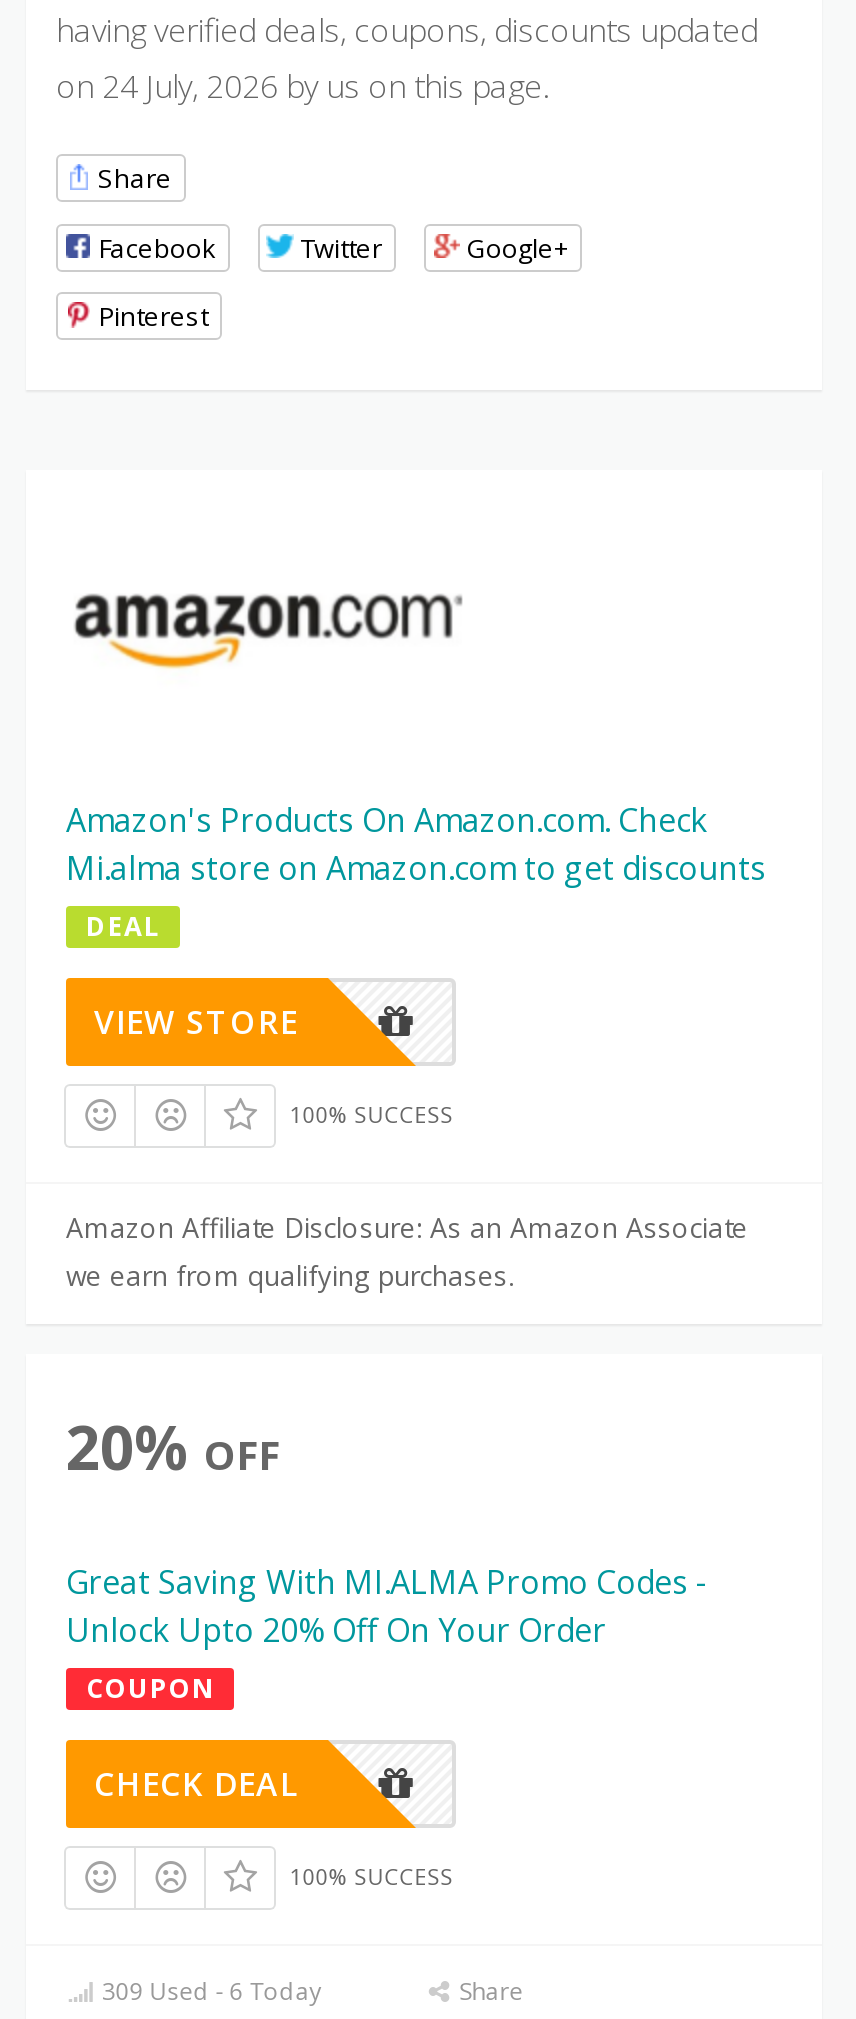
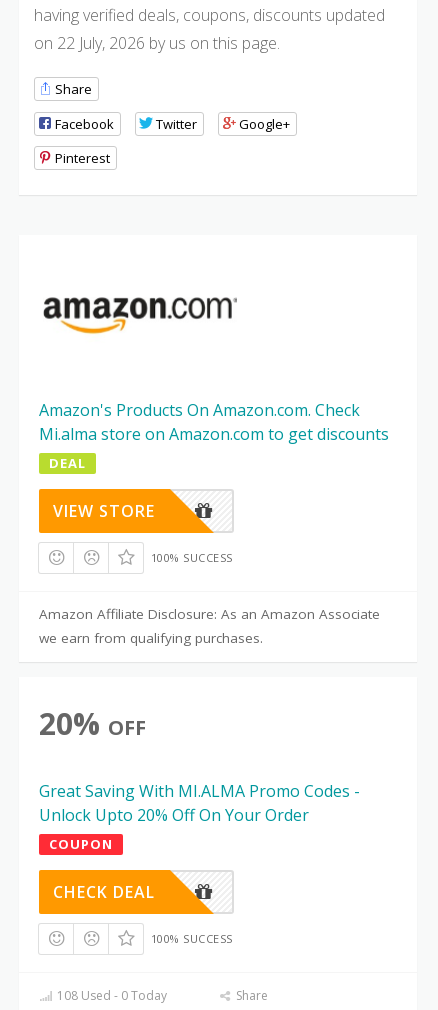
[56,64,548,108] on 24 July, 2026 by us on this page. -> [34,32,280,54] on 22 July, 2026 by us on this page.
[96,1975,322,2009] 309 Used - 6 Today -> [54,987,167,1004] 108 Used - 0 Today

